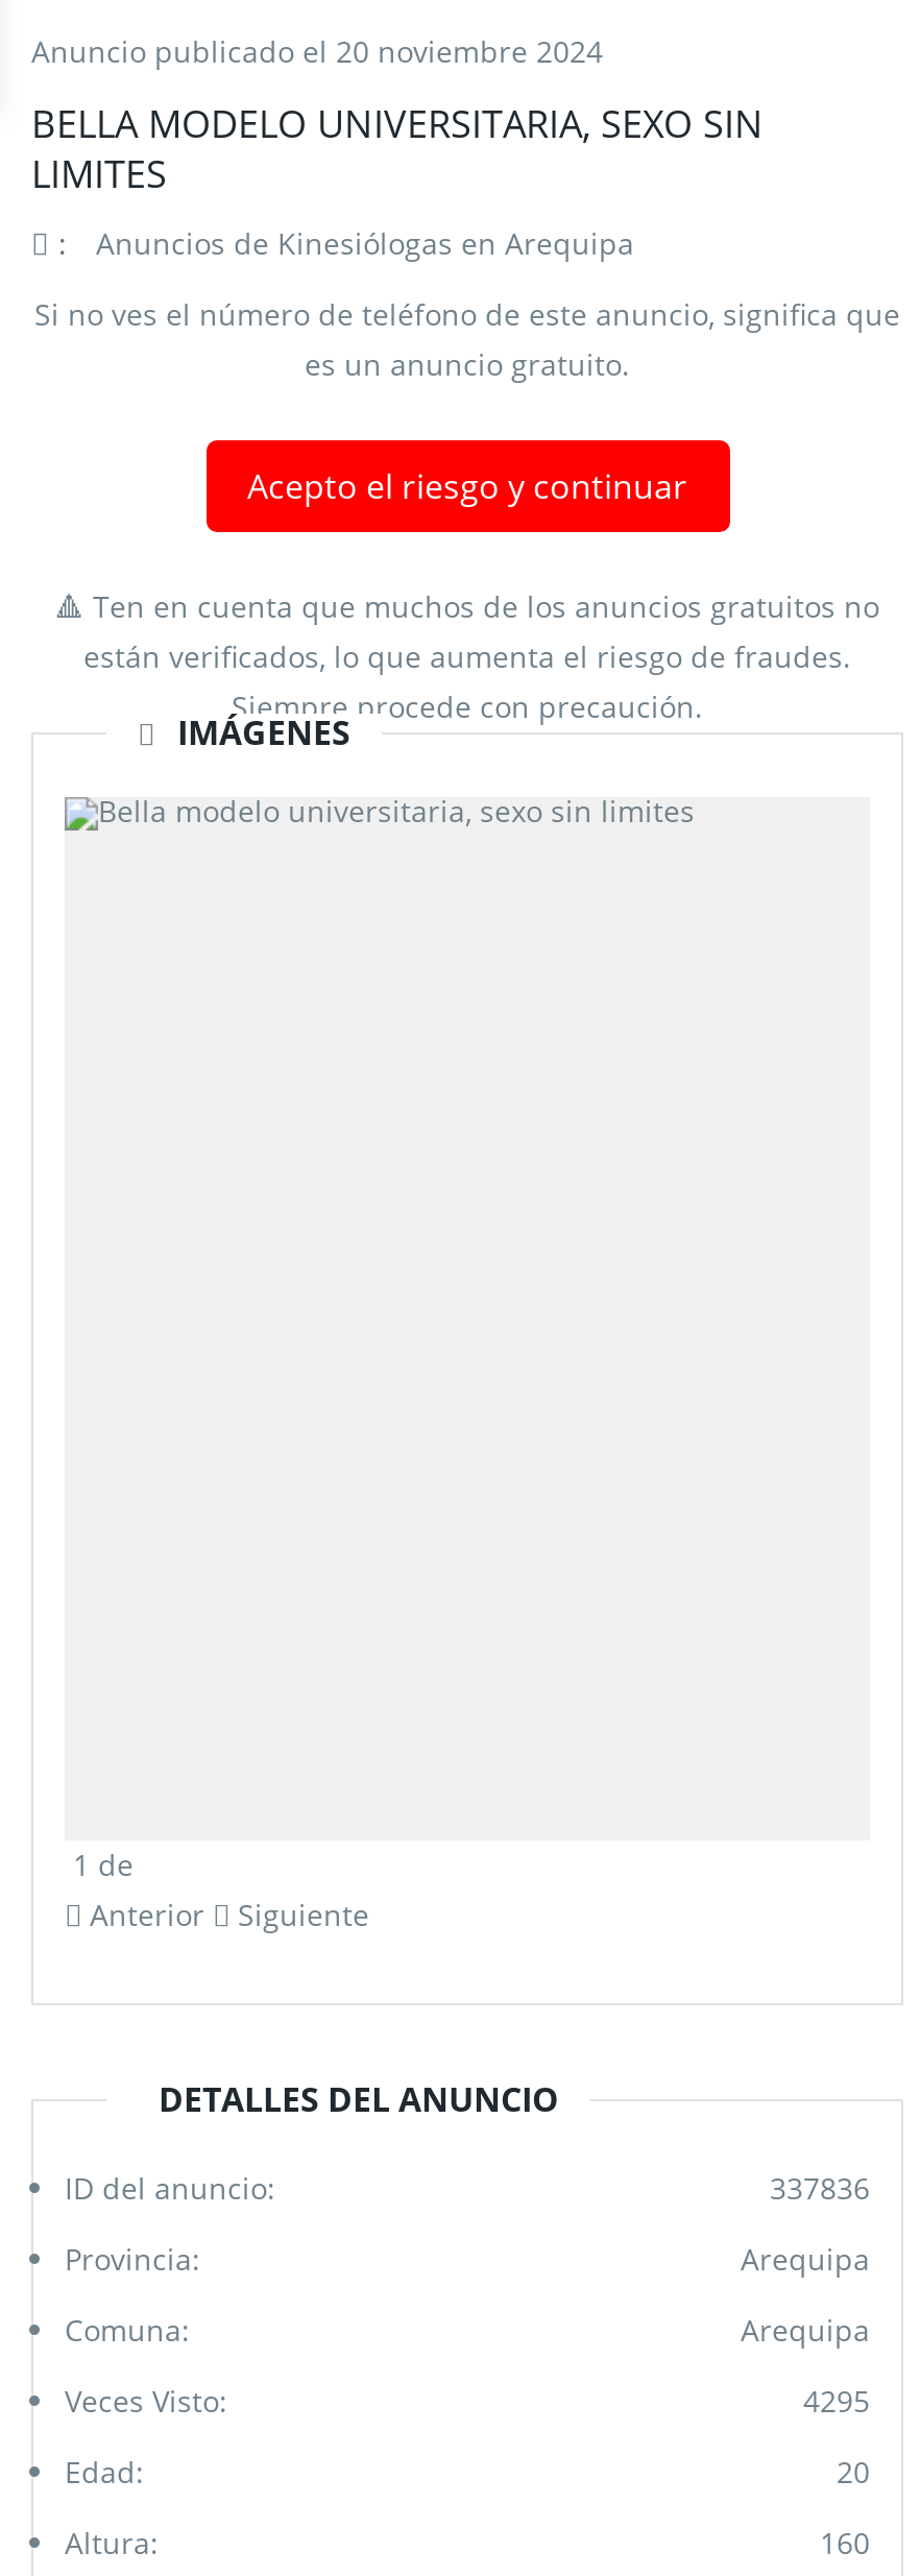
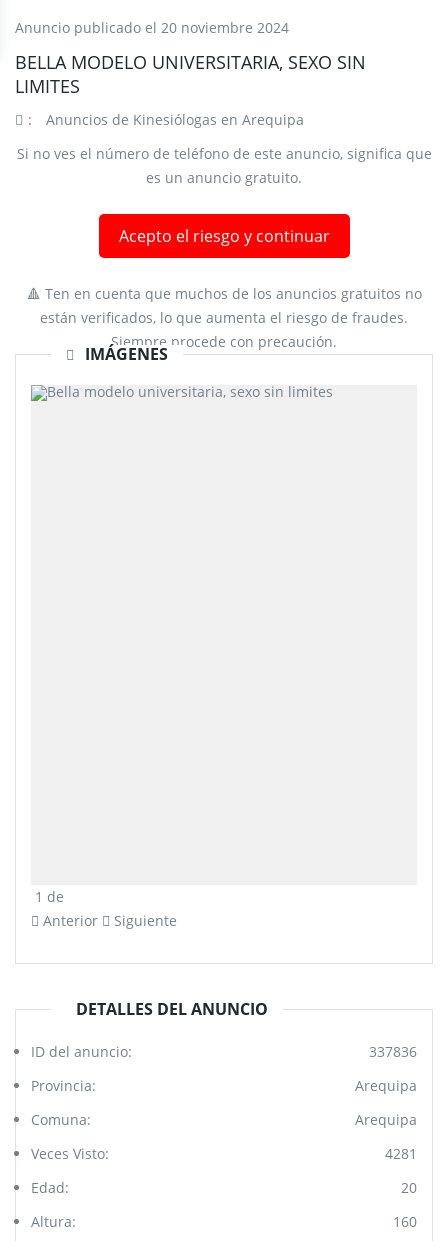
[803,2381,870,2421] 4295 -> [385,1144,417,1163] 4281

